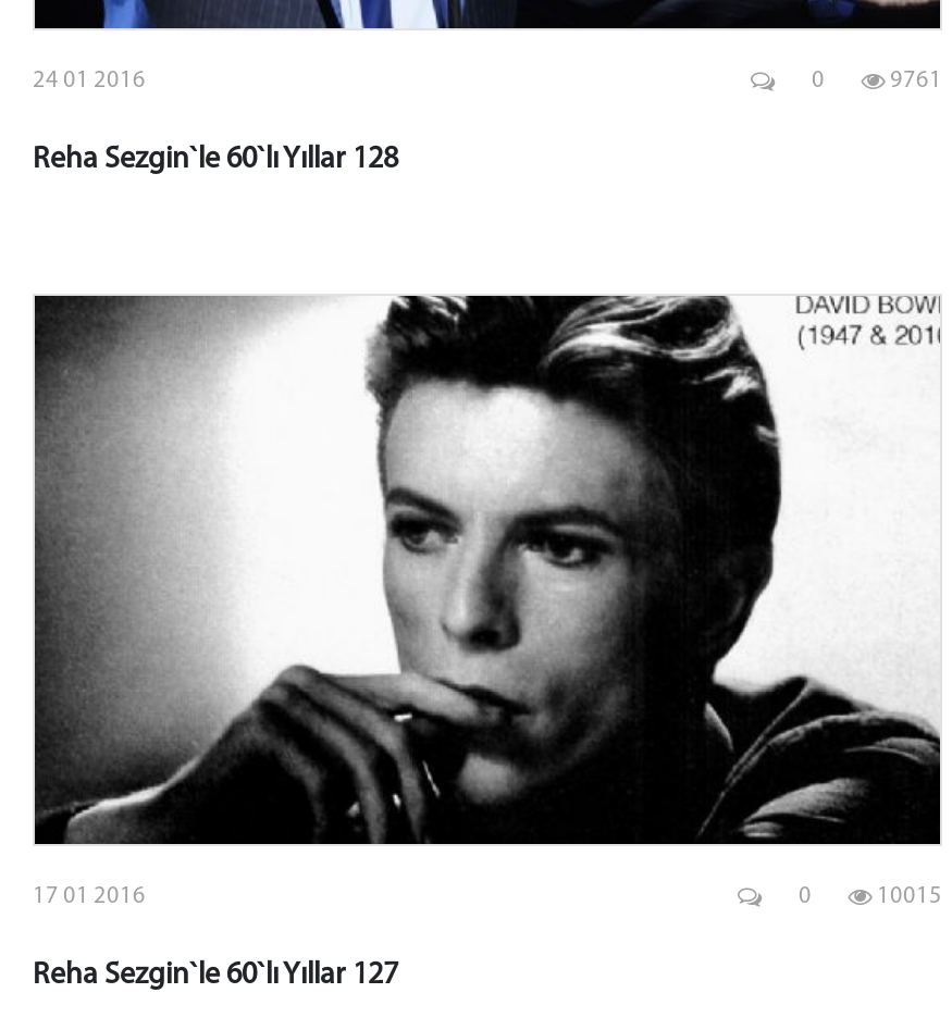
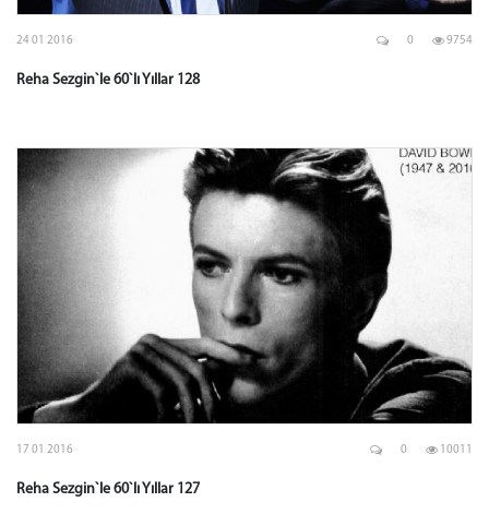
[890,69,942,93] 9761 -> [446,35,473,47] 9754
[877,884,942,908] 10015 -> [440,444,473,456] 10011

